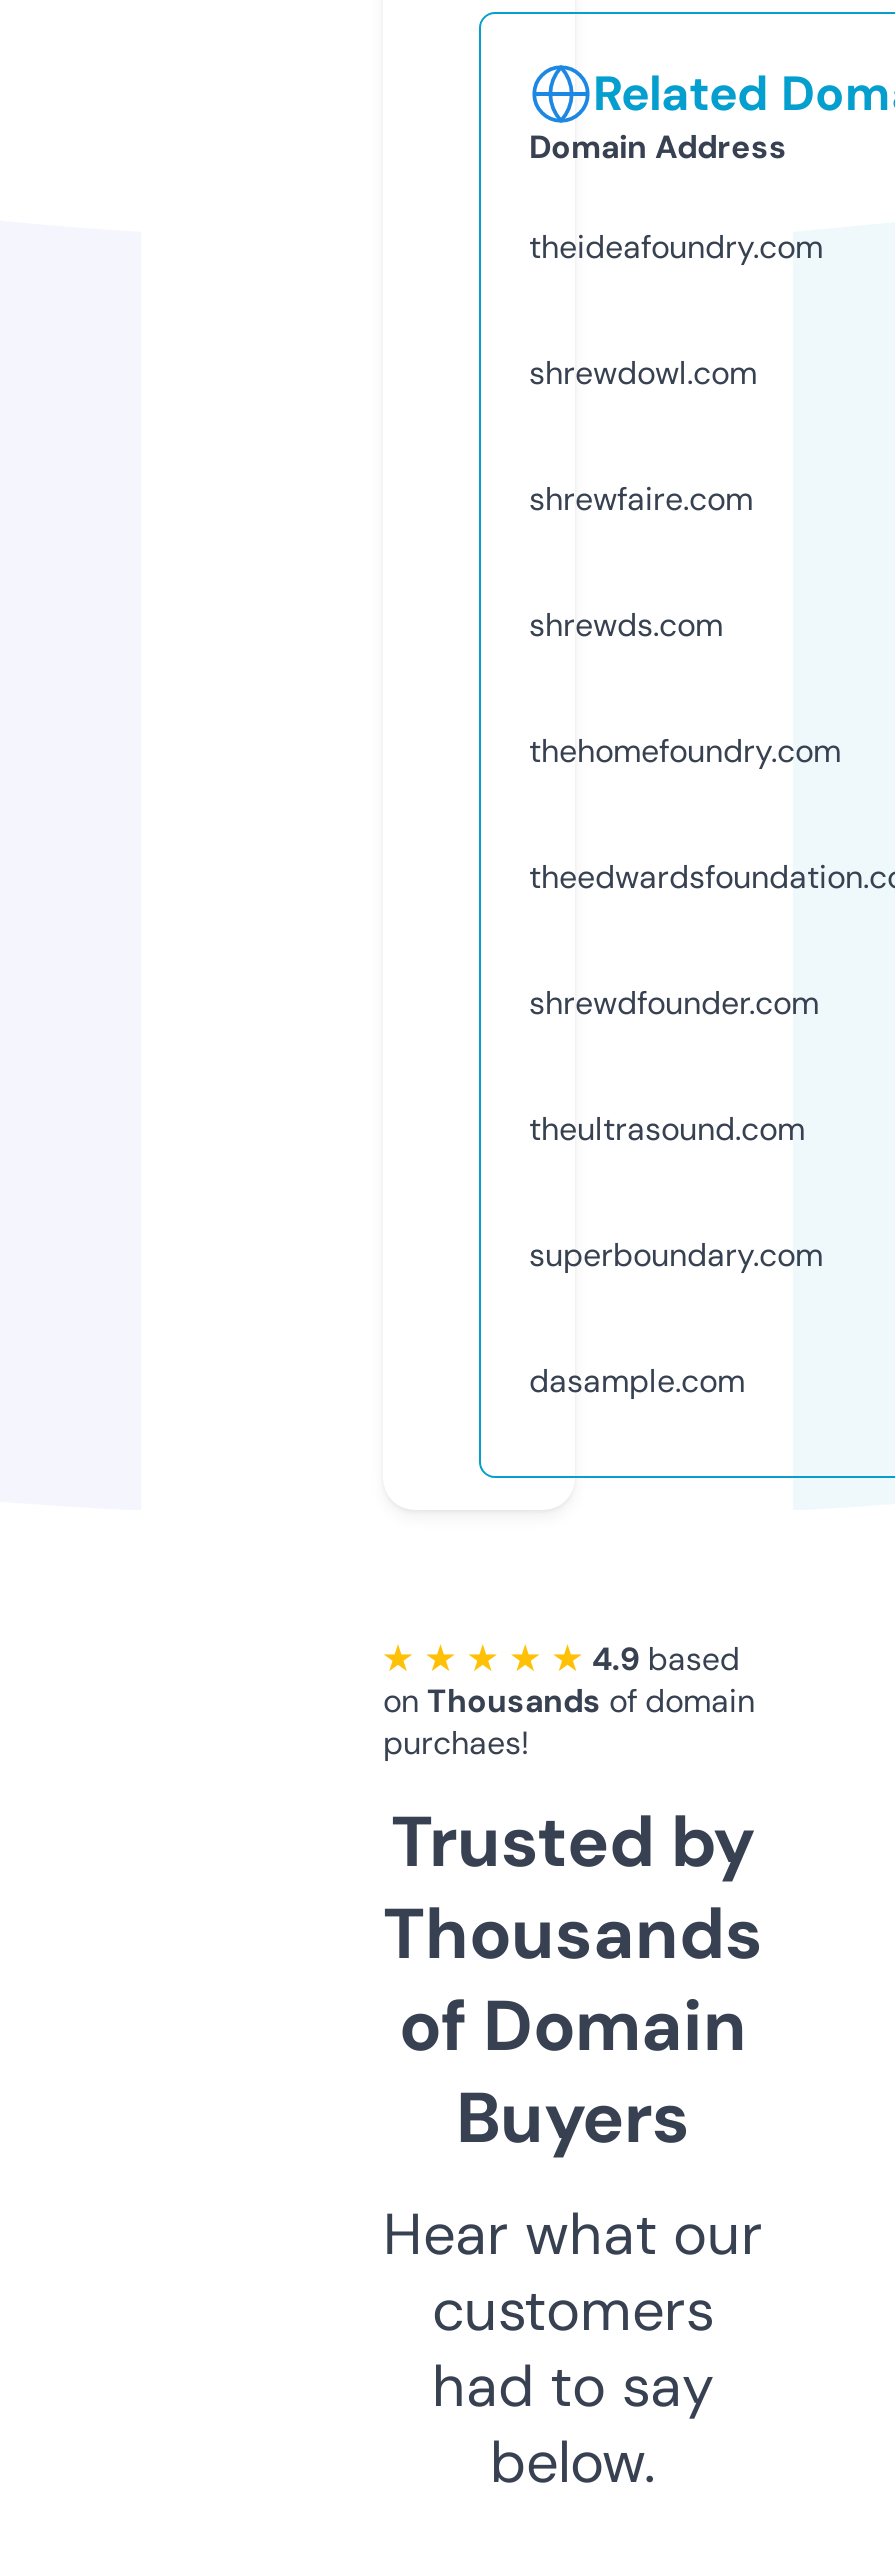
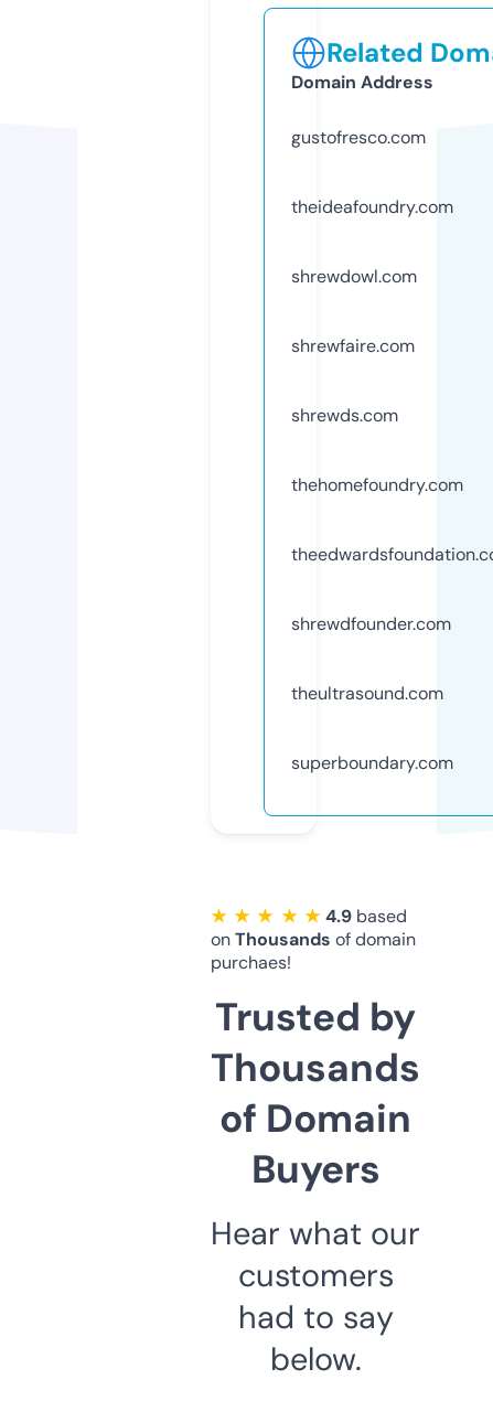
none -> [291,126,426,149] gustofresco.com
moved [529,226,841,1276] -> [291,195,463,774]: theideafoundry.com | shrewdowl.com | shrewfaire.com | shrewds.com | thehomefoundry.com | shrewdfounder.com | theultrasound.com | superboundary.com
[529,1360,745,1402] dasample.com -> none

